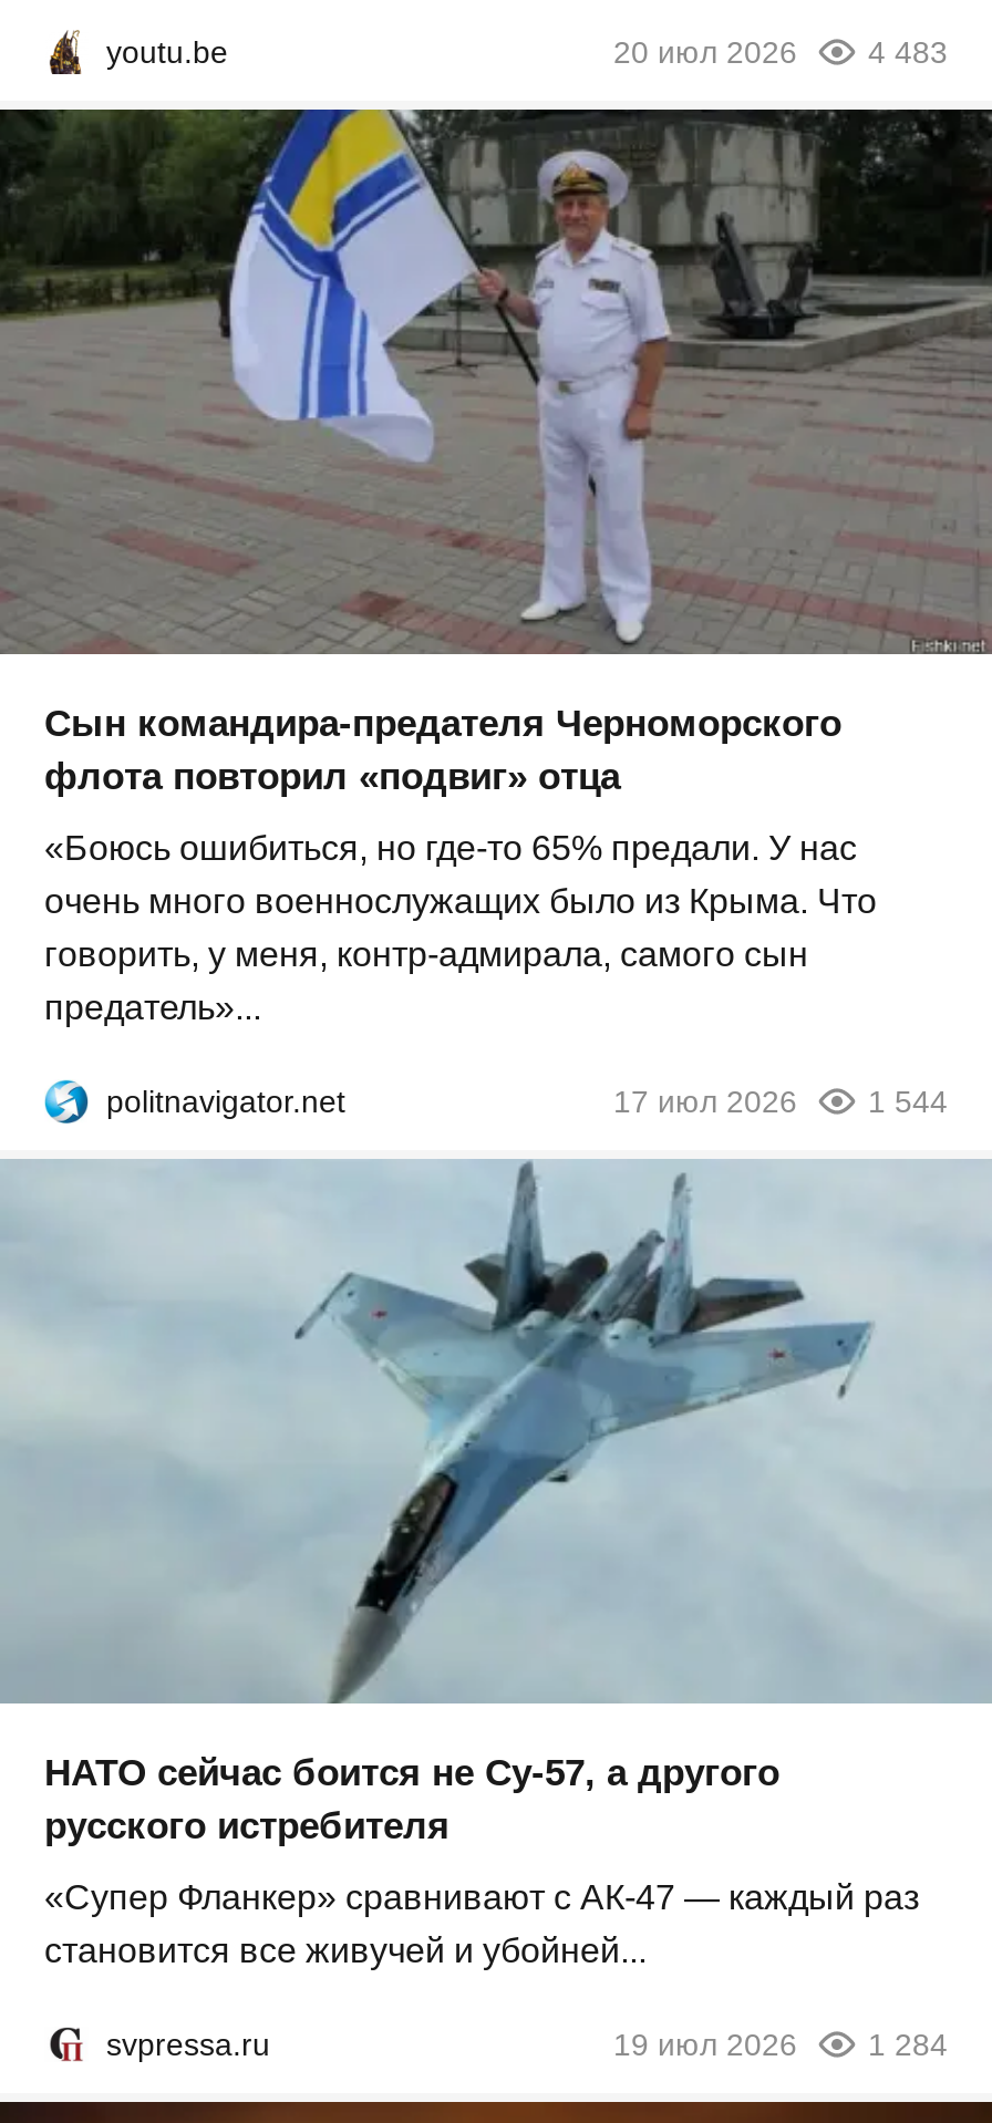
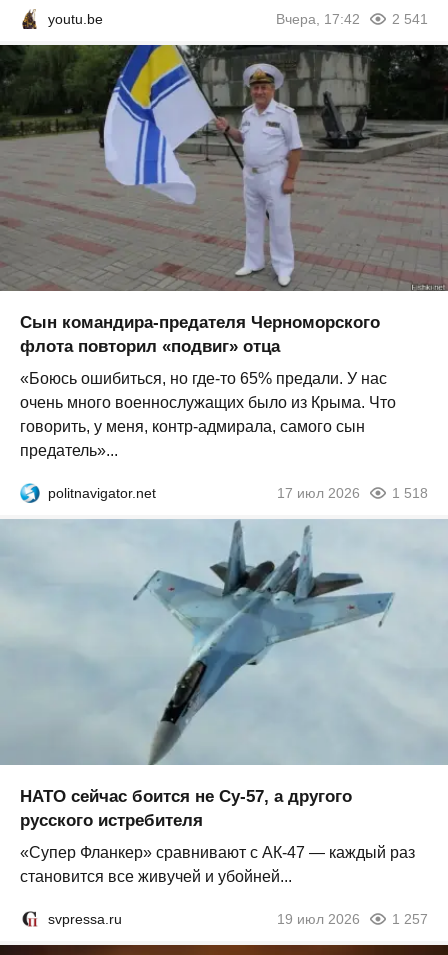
[613,33,948,69] 20 июл 2026 | 4 483 -> [276,10,428,26] Вчера, 17:42 | 2 541
[613,1083,948,1119] 17 июл 2026 1 544 -> [277,485,428,501] 17 июл 2026 1 518
[613,2027,948,2063] 19 июл 2026 1 284 -> [277,911,428,927] 19 июл 2026 1 257

